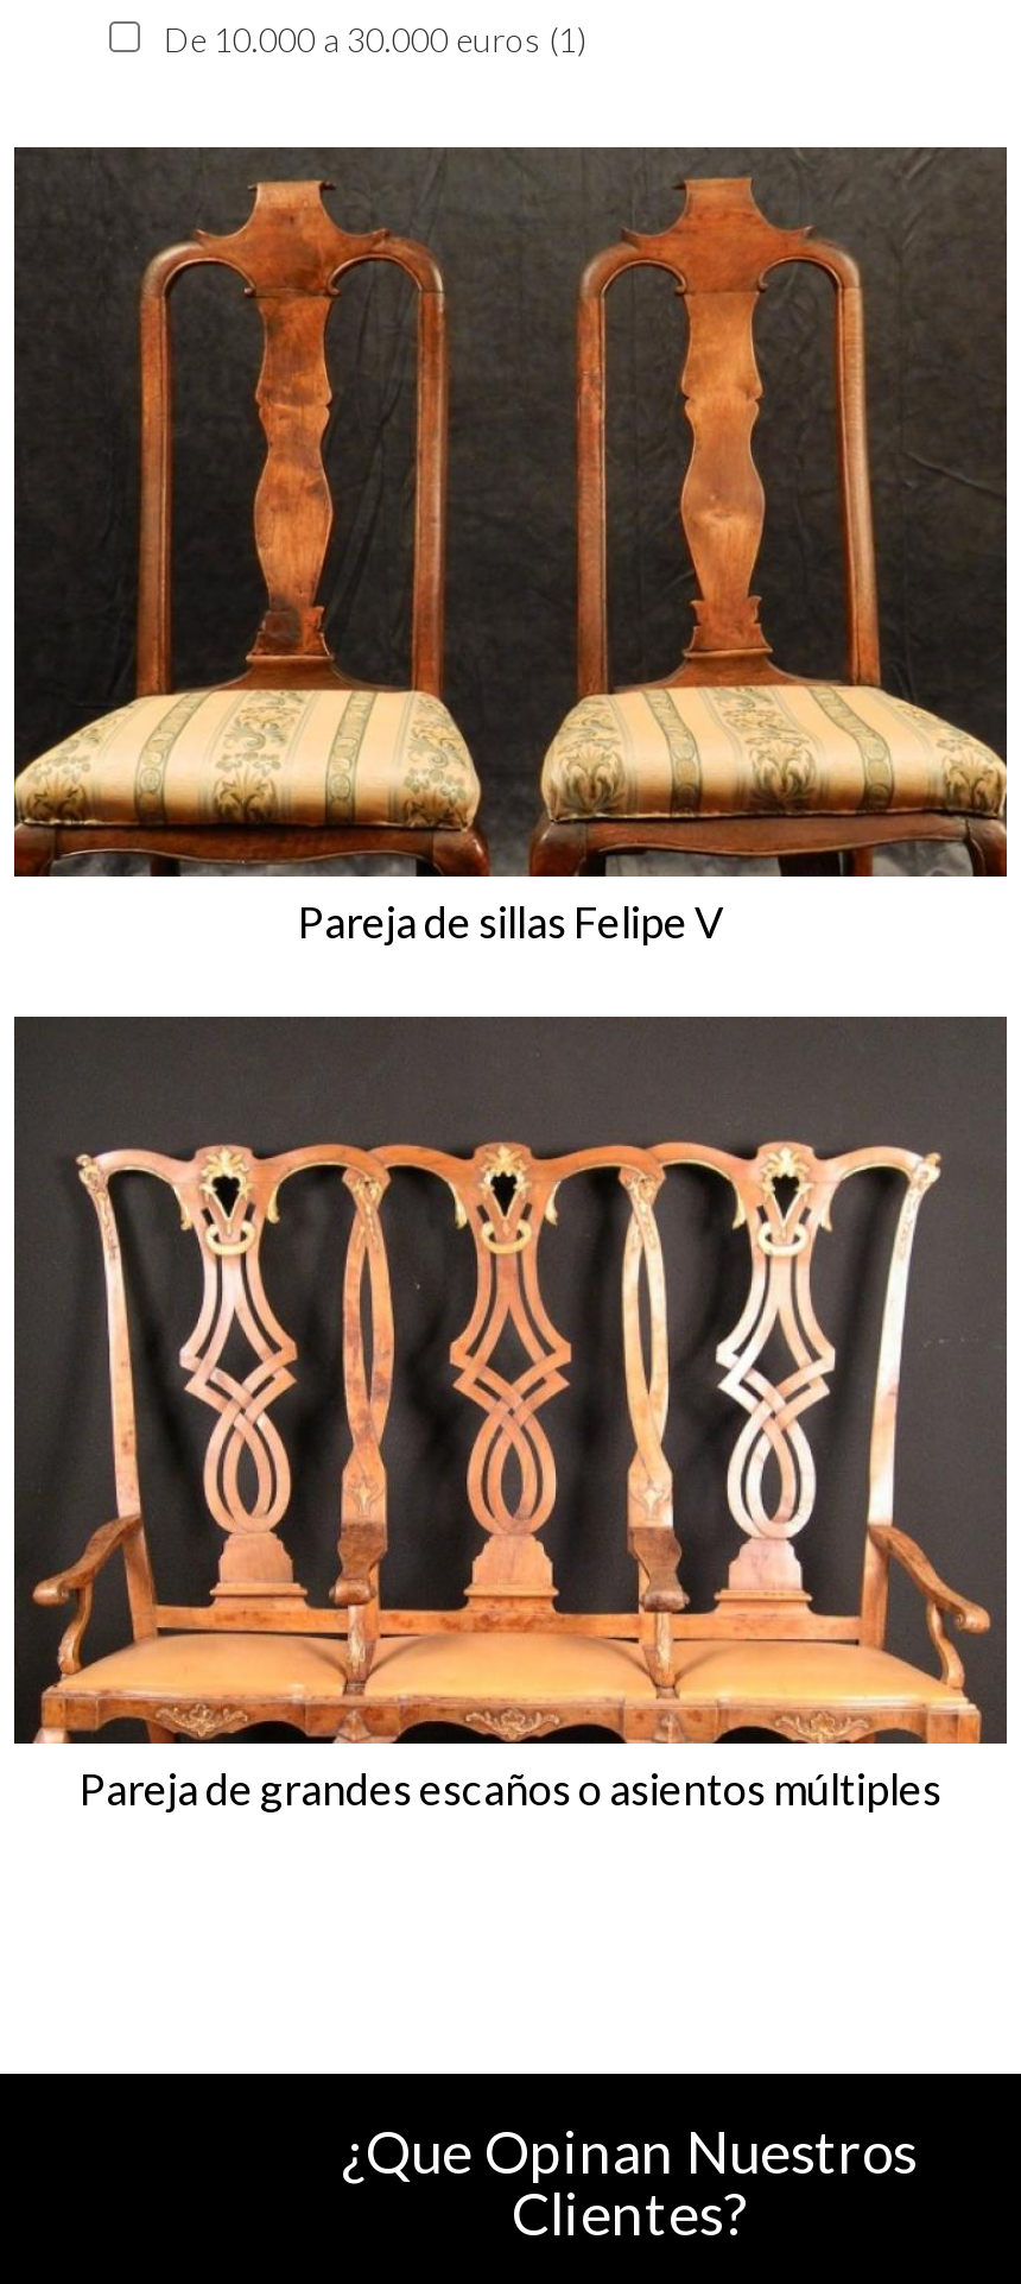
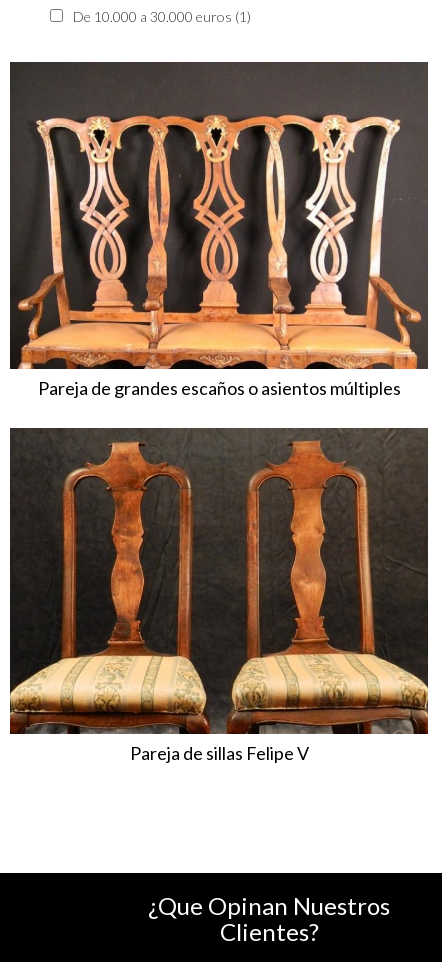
moved [12,176,1009,947] -> [9,440,429,764]: [image] | Pareja de sillas Felipe V
moved [14,1017,1007,1815] -> [10,62,428,398]: [image] | Pareja de grandes escaños o asientos múltiples

